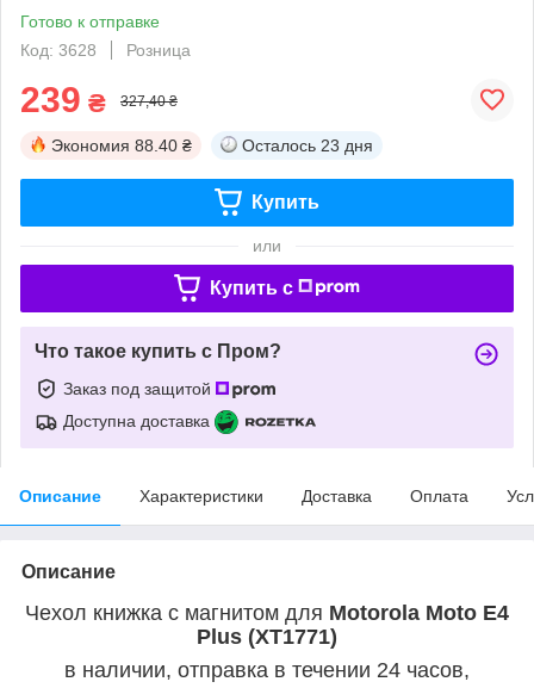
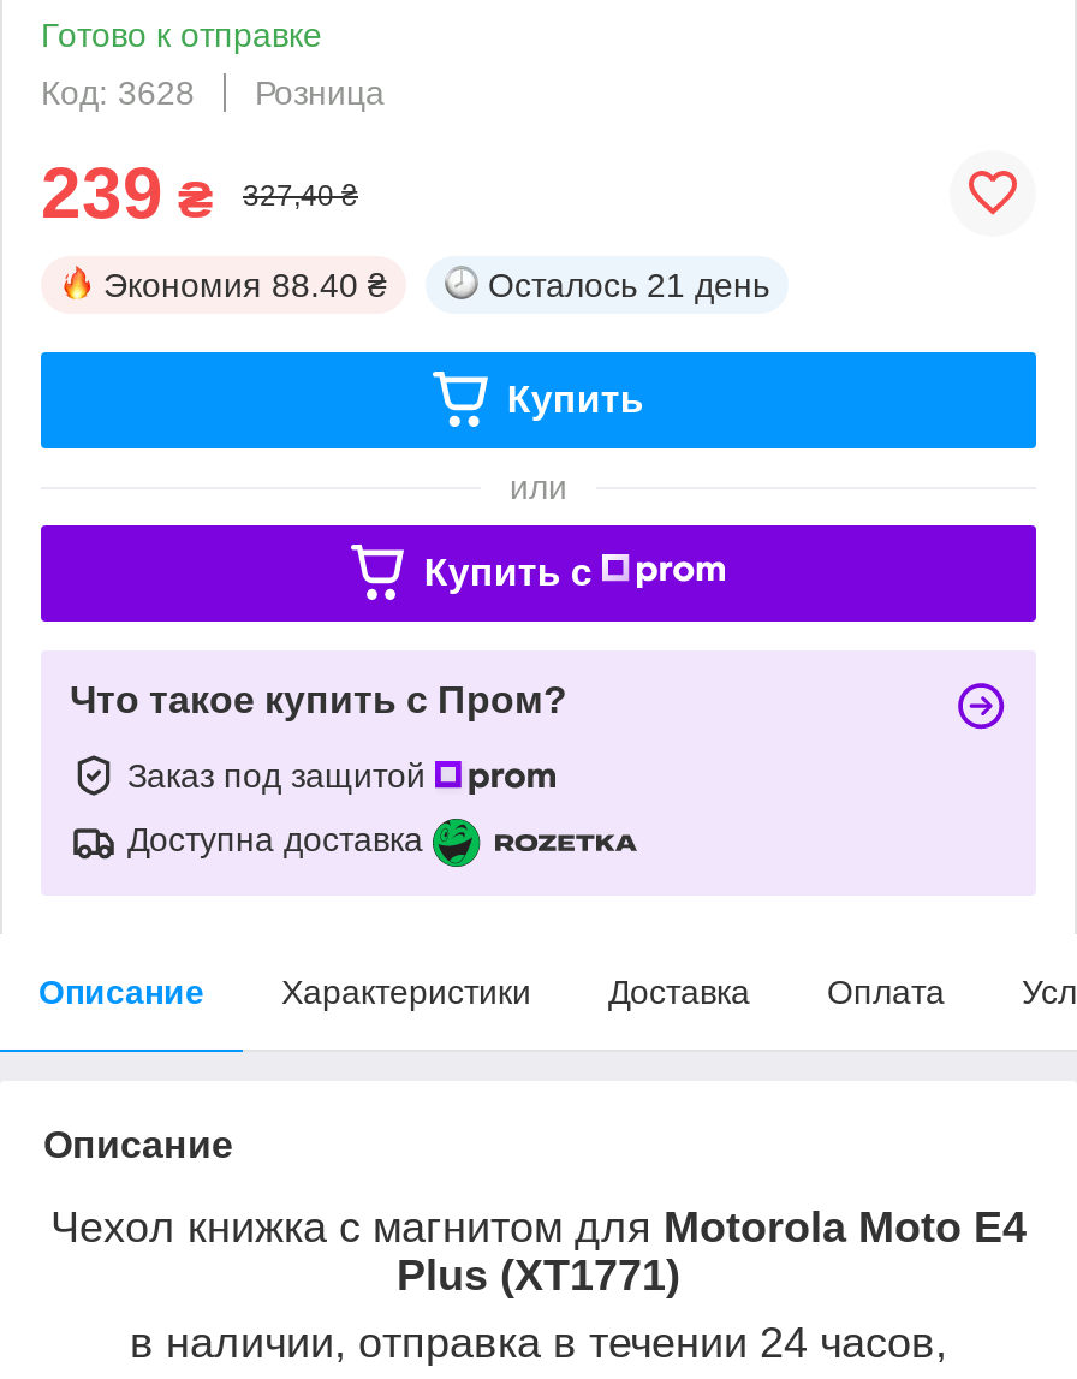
[242,136,373,155] Осталось 23 дня -> [488,265,769,304] Осталось 21 день

